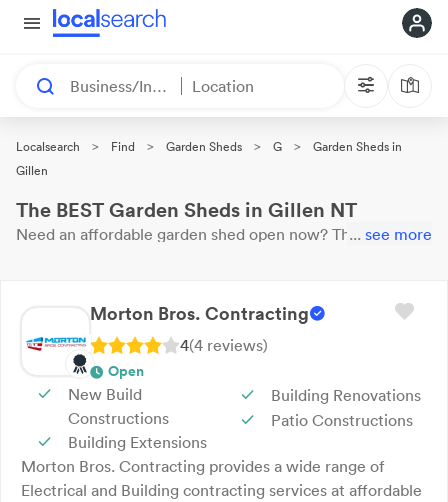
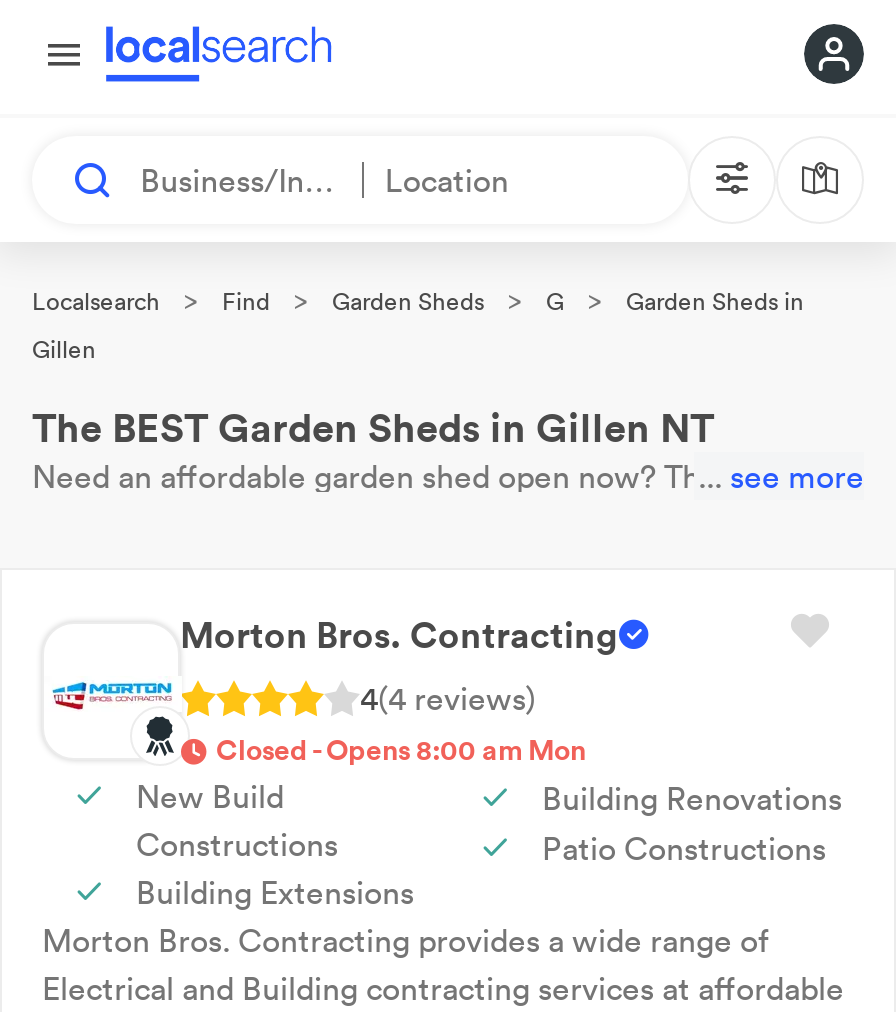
[108,362,144,380] Open -> [216,732,586,768] Closed - Opens 8:00 am Mon

